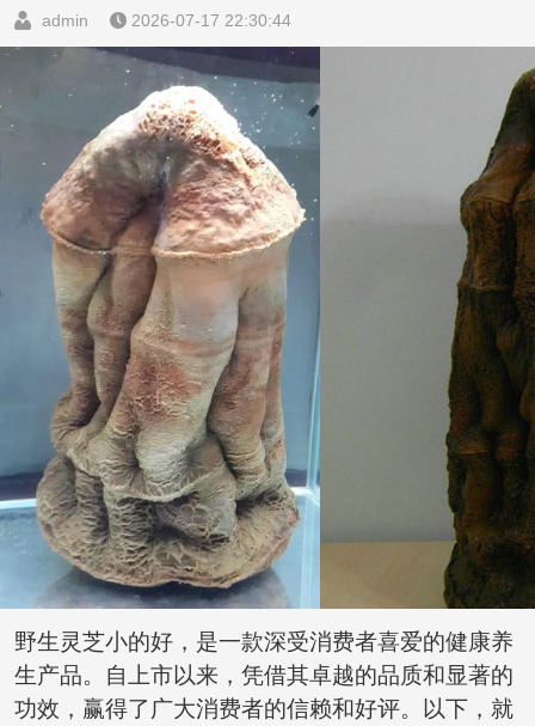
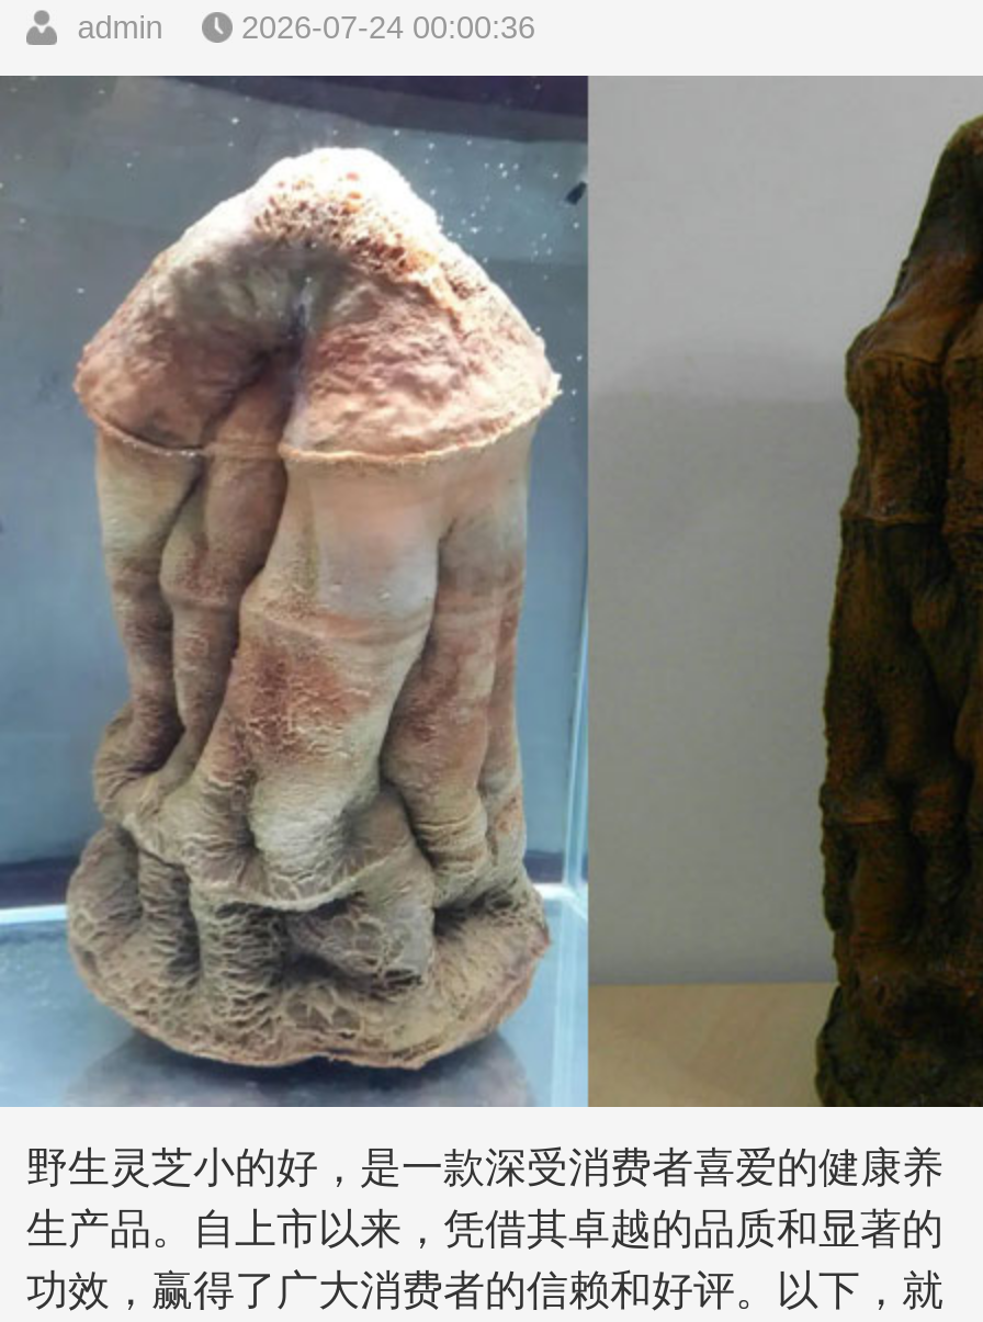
[131,11,291,30] 2026-07-17 22:30:44 -> [241,9,535,45] 2026-07-24 00:00:36

